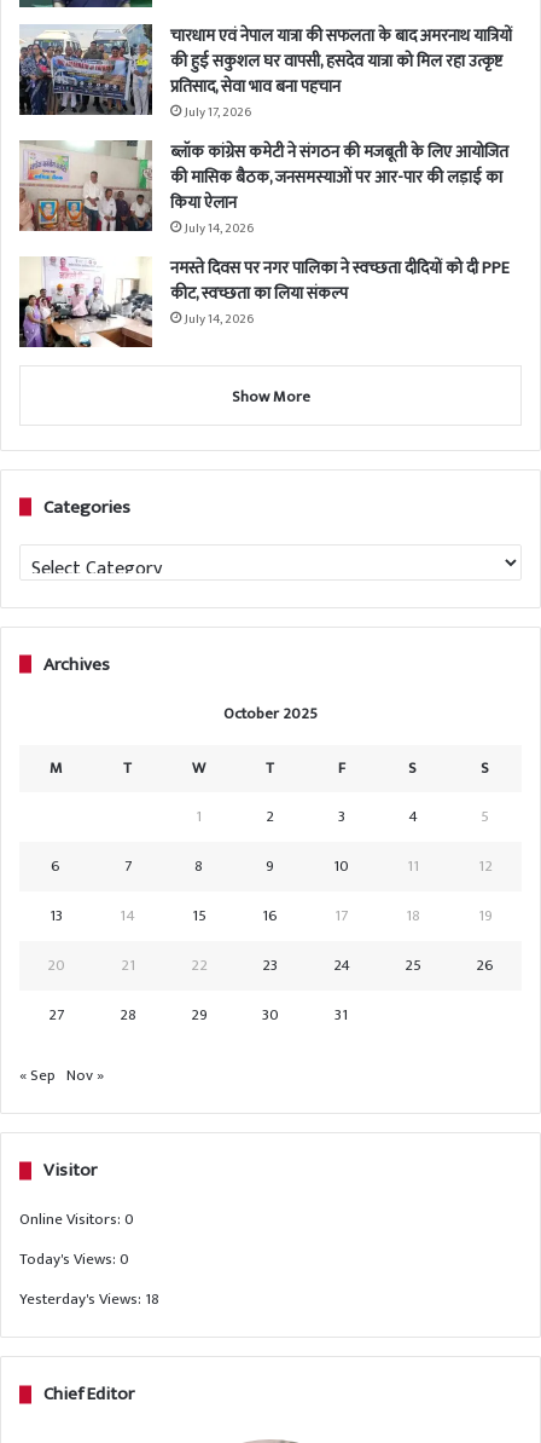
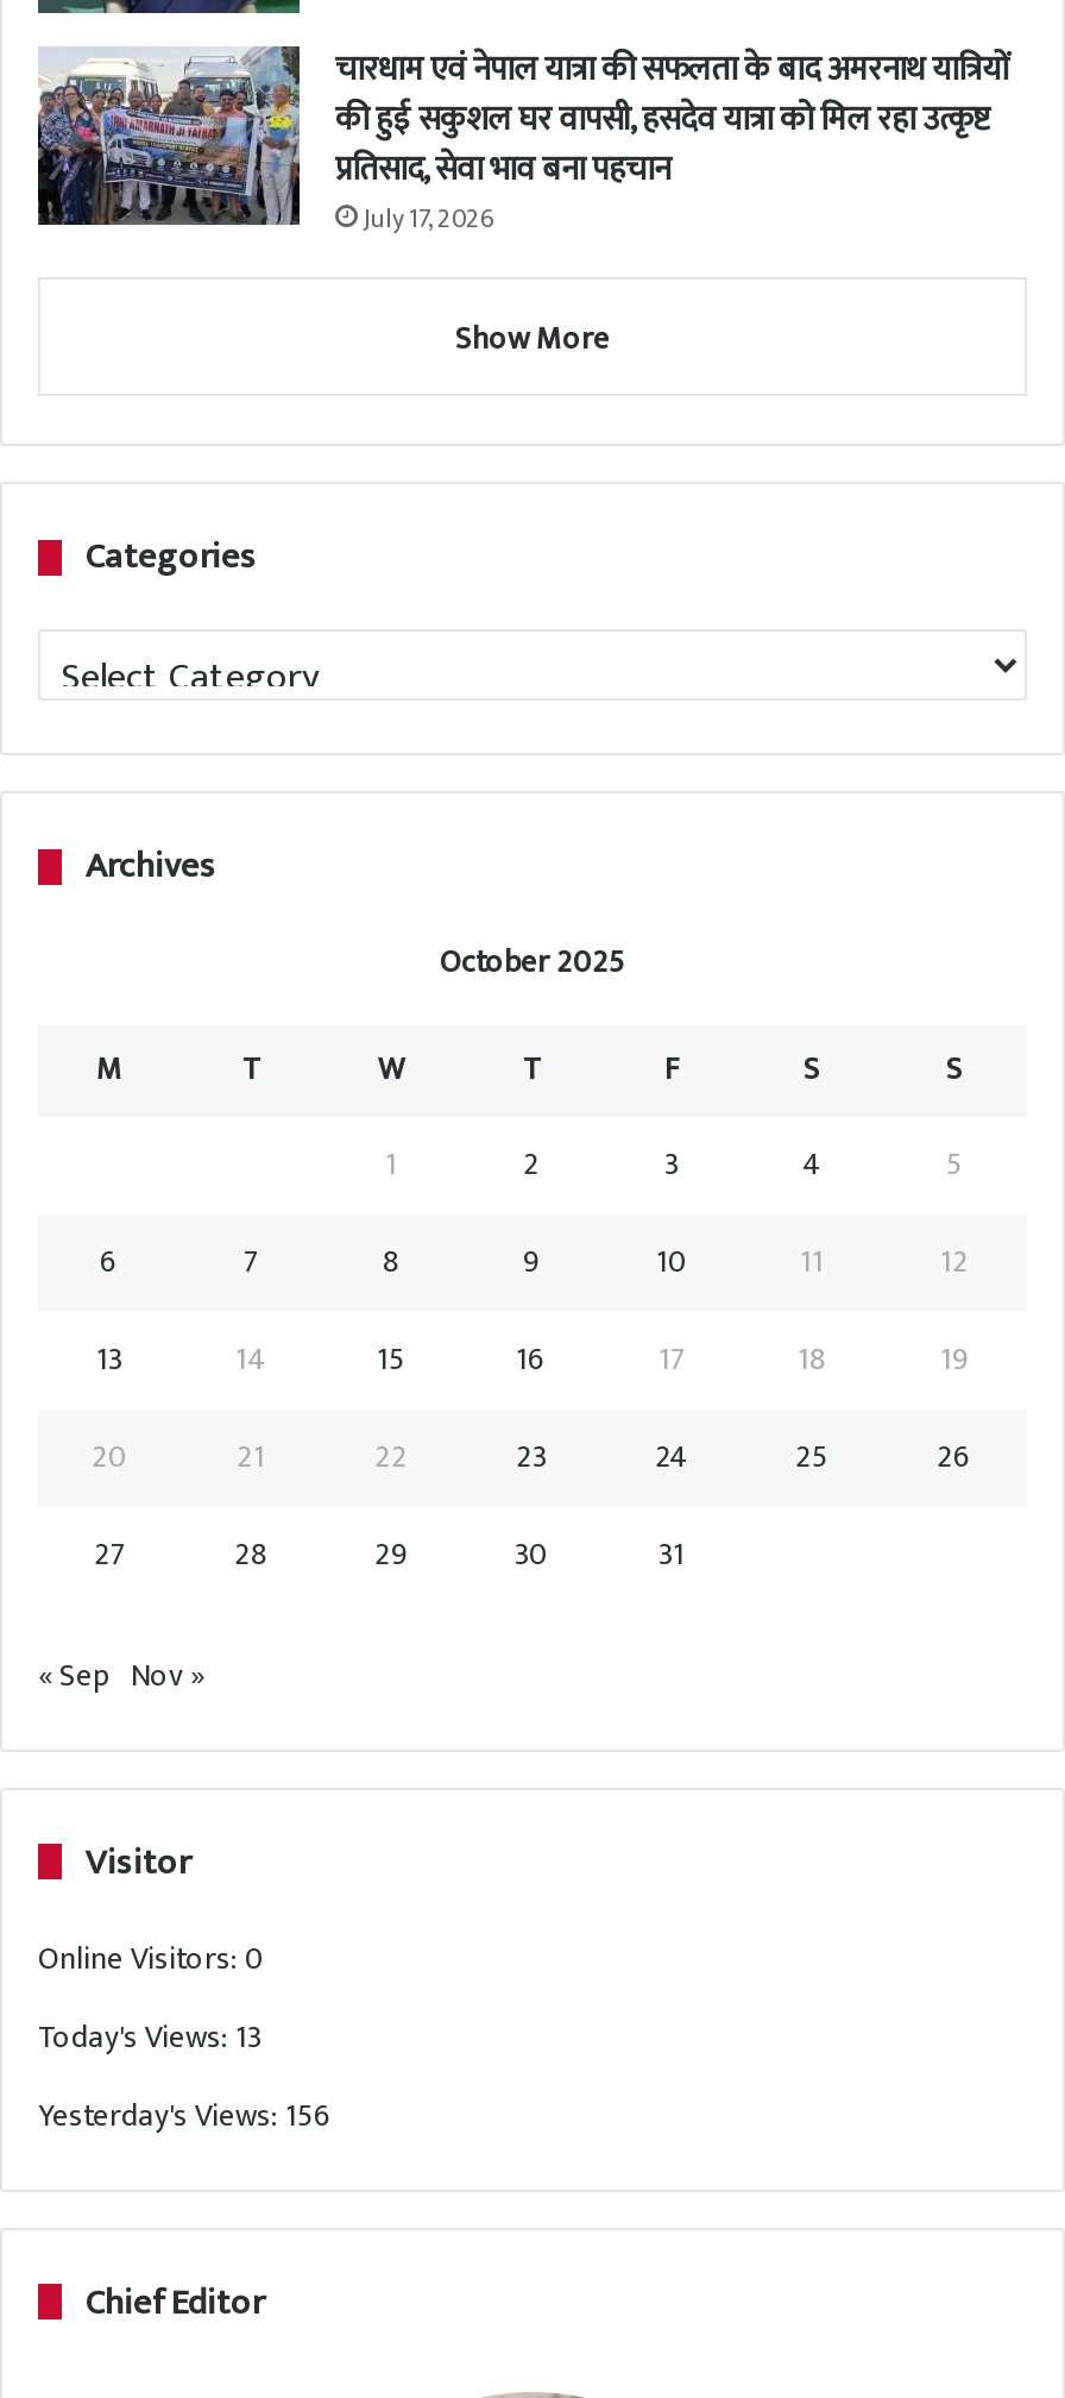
[18,137,510,330] [image] | ब्लॉक कांग्रेस कमेटी ने संगठन की मजबूती के लिए आयोजित | की मासिक बैठक, जनसमस्याओं पर आर-पार की लड़ाई का | किया ऐलान | July 14, 2026 | नमस्ते दिवस पर नगर पालिका ने स्वच्छता दीदियों को दी PPE | कीट, स्वच्छता का लिया संकल्प | July 14, 2026 -> none
[18,256,153,348] [image] -> none
[19,1246,129,1273] Today's Views: 0 -> [38,2010,261,2063] Today's Views: 13
[19,1286,159,1312] Yesterday's Views: 18 -> [38,2089,333,2141] Yesterday's Views: 156

